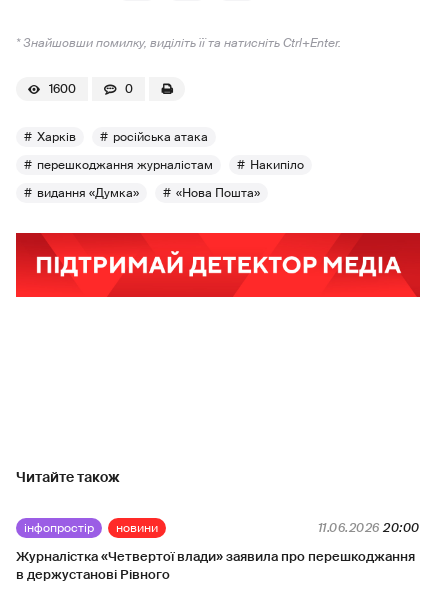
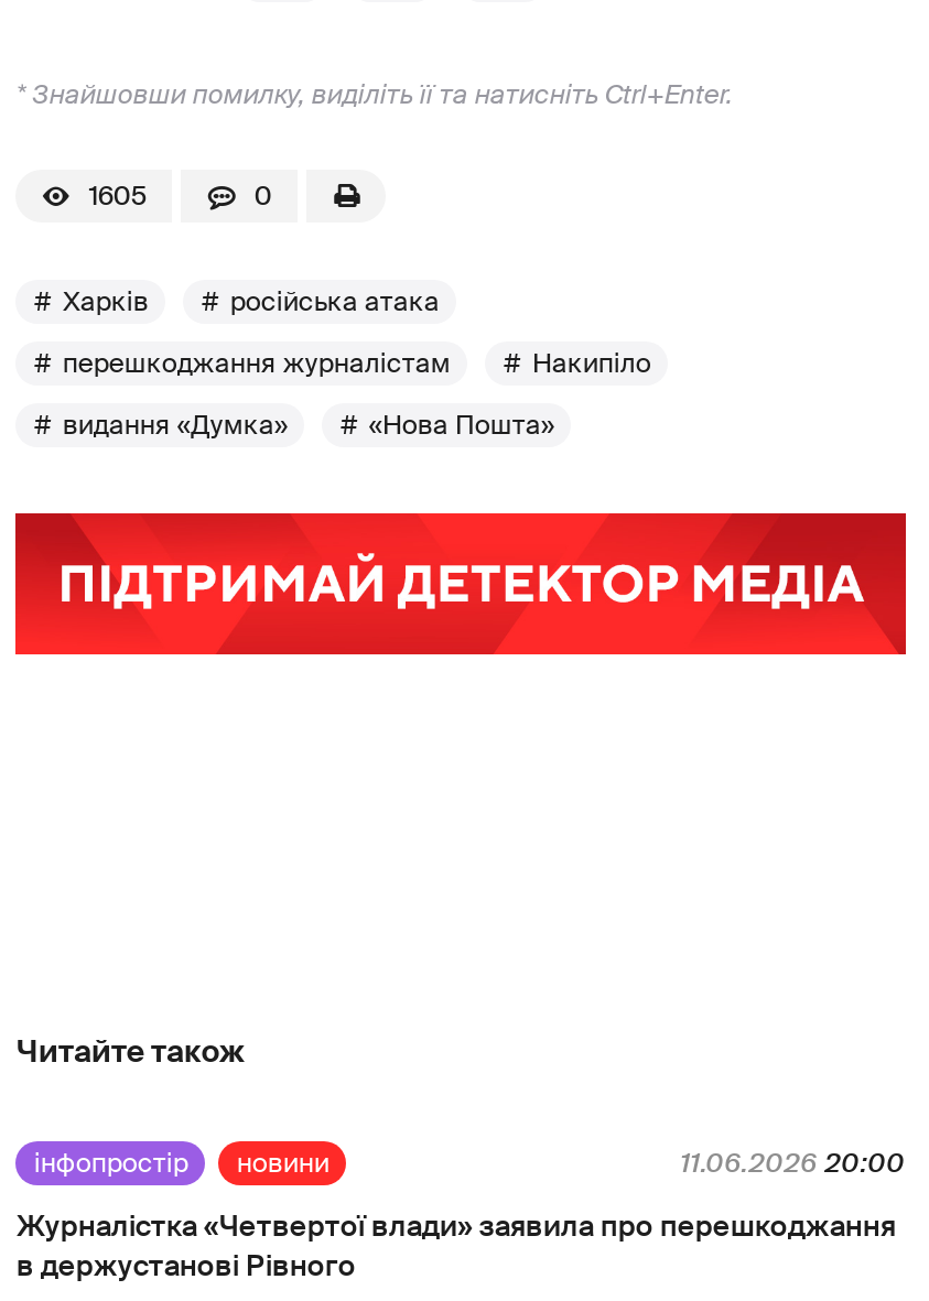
[49,81,76,97] 1600 -> [89,179,146,214] 1605

